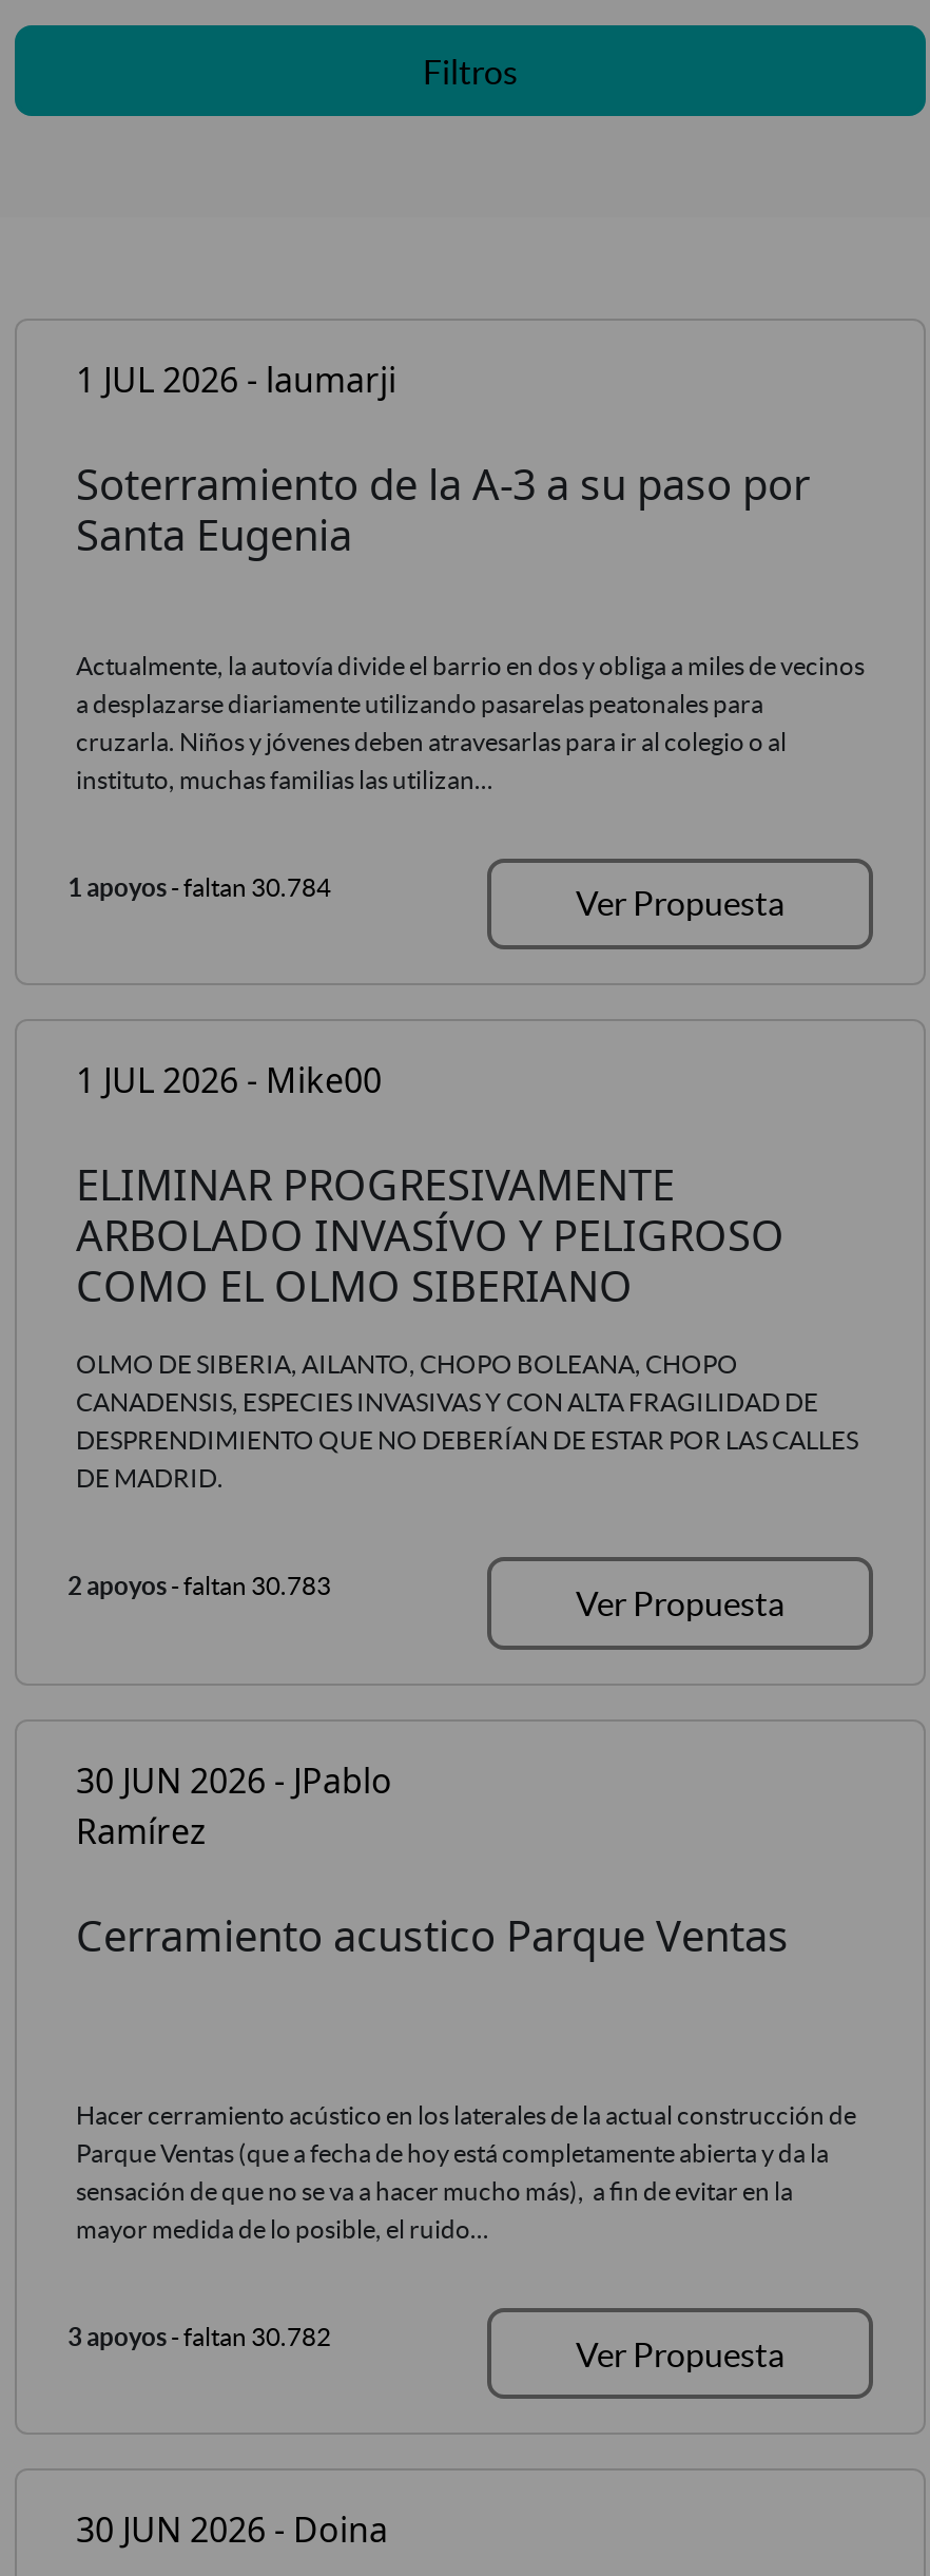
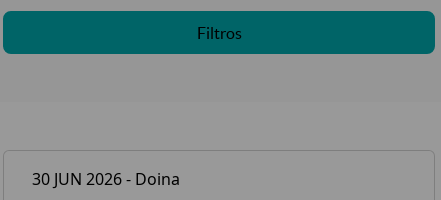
[76,357,865,793] 1 JUL 2026 - laumarji | Soterramiento de la A-3 a su paso por | Santa Eugenia | Actualmente, la autovía divide el barrio en dos y obliga a miles de vecinos | a desplazarse diariamente utilizando pasarelas peatonales para | cruzarla. Niños y jóvenes deben atravesarlas para ir al colegio o al | instituto, muchas familias las utilizan... -> none
[67,873,784,923] 1 apoyos - faltan 30.784 | Ver Propuesta -> none
[76,1057,858,1492] 1 JUL 2026 - Mike00 | ELIMINAR PROGRESIVAMENTE | ARBOLADO INVASÍVO Y PELIGROSO | COMO EL OLMO SIBERIANO | OLMO DE SIBERIA, AILANTO, CHOPO BOLEANA, CHOPO | CANADENSIS, ESPECIES INVASIVAS Y CON ALTA FRAGILIDAD DE | DESPRENDIMIENTO QUE NO DEBERÍAN DE ESTAR POR LAS CALLES | DE MADRID. -> none
[67,1572,784,1622] 2 apoyos - faltan 30.783 | Ver Propuesta -> none
[76,1756,856,2242] 30 JUN 2026 - JPablo | Ramírez | Cerramiento acustico Parque Ventas | Hacer cerramiento acústico en los laterales de la actual construcción de | Parque Ventas (que a fecha de hoy está completamente abierta y da la | sensación de que no se va a hacer mucho más), a fin de evitar en la | mayor medida de lo posible, el ruido... -> none
[67,2323,784,2372] 3 apoyos - faltan 30.782 | Ver Propuesta -> none

